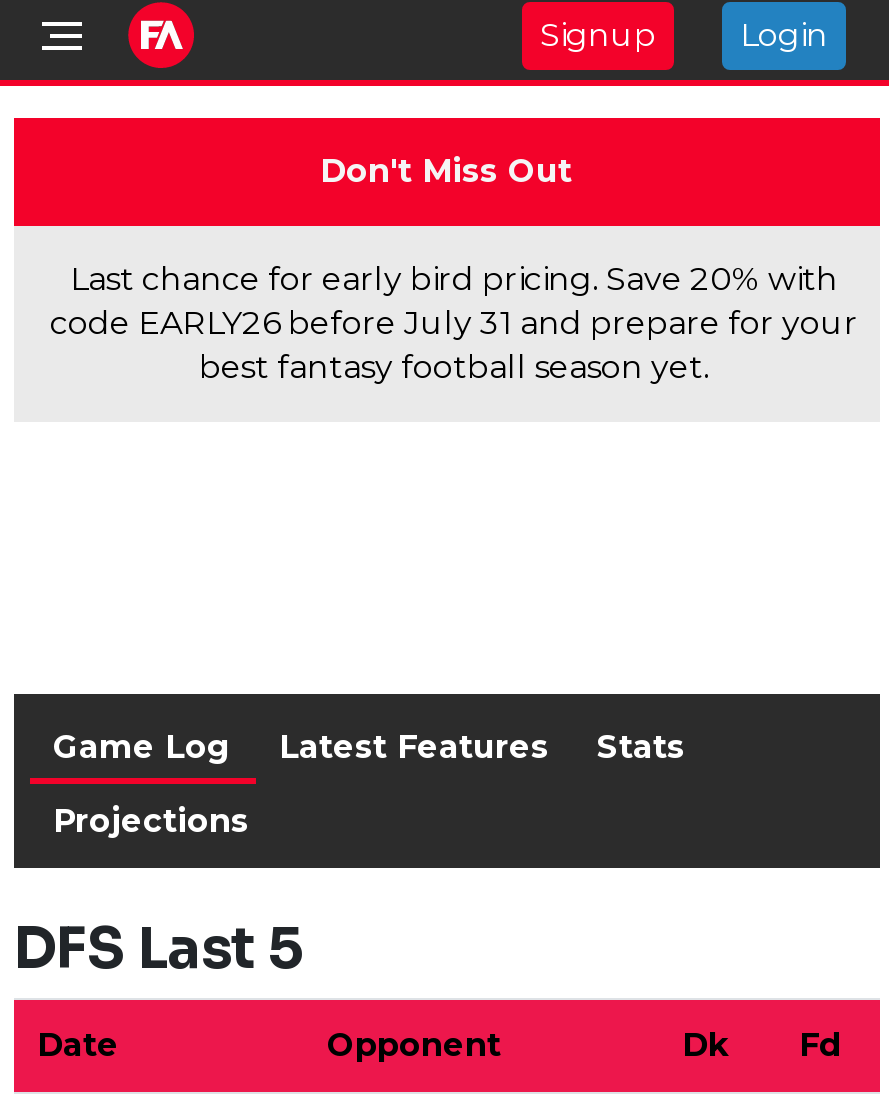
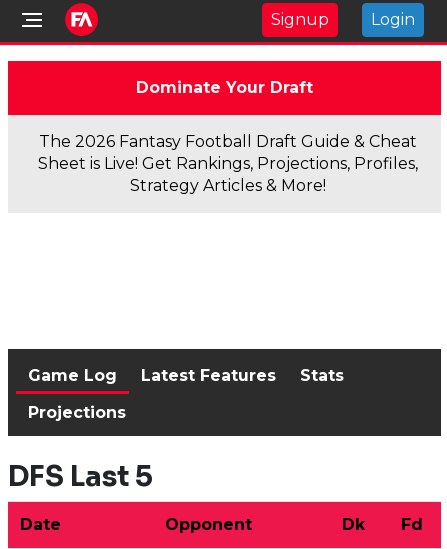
[320,152,572,190] Don't Miss Out -> [135,78,312,97] Dominate Your Draft
[50,260,858,386] Last chance for early bird pricing. Save 20% with | code EARLY26 before July 31 and prepare for your | best fantasy football season yet. -> [38,132,418,195] The 2026 Fantasy Football Draft Guide & Cheat | Sheet is Live! Get Rankings, Projections, Profiles, | Strategy Articles & More!

